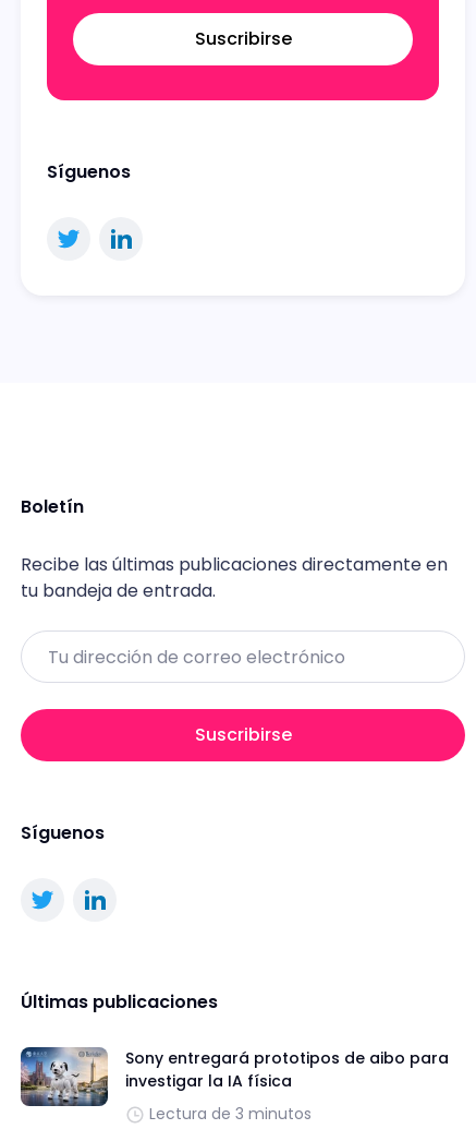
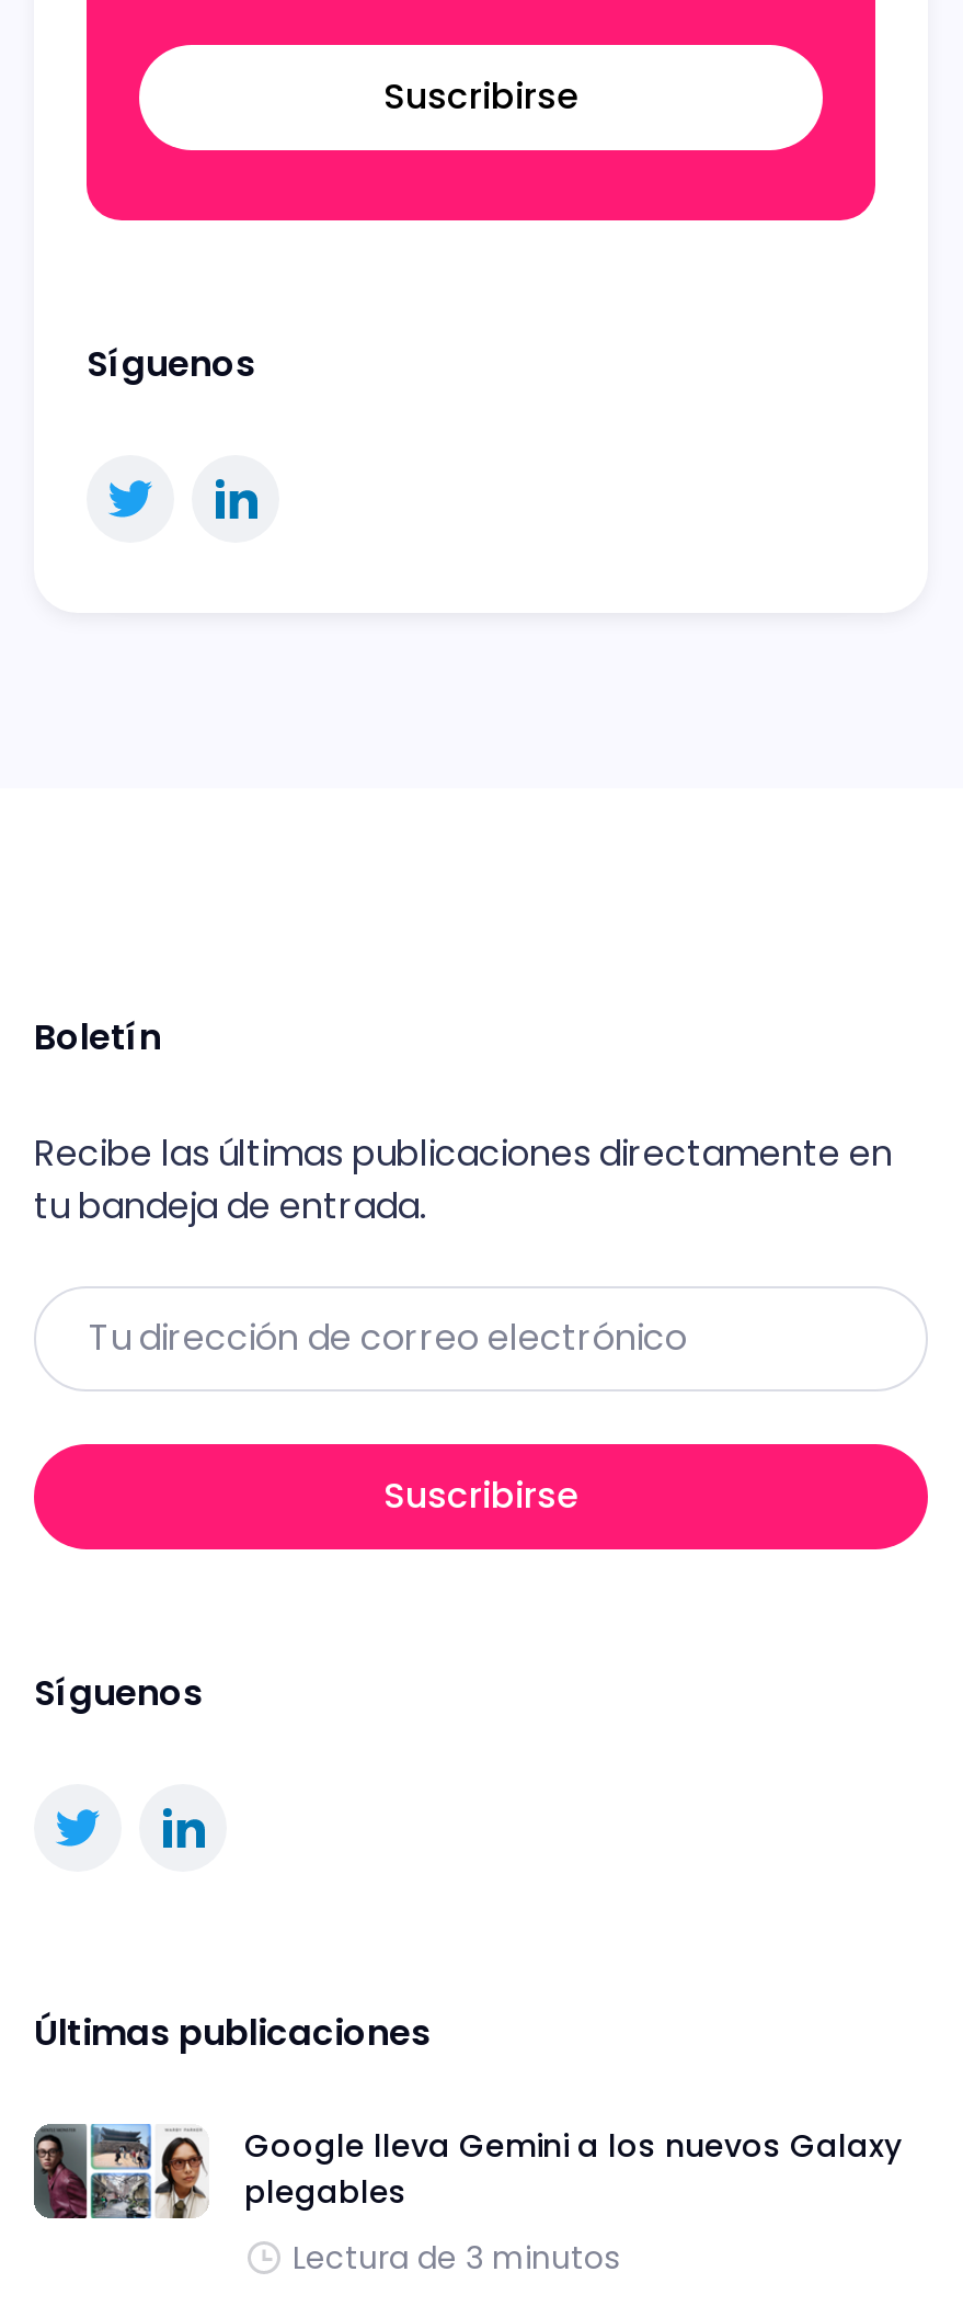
[20,1047,449,1107] [image] | Sony entregará prototipos de aibo para | investigar la IA física -> [34,2123,902,2241] [image] | Google lleva Gemini a los nuevos Galaxy | plegables

